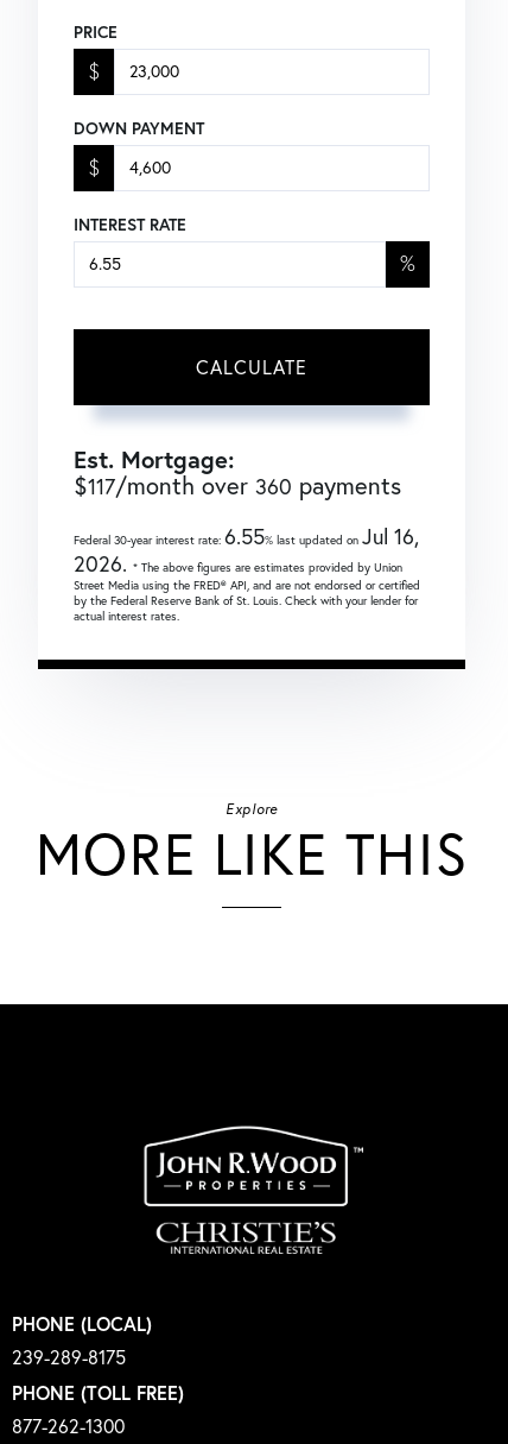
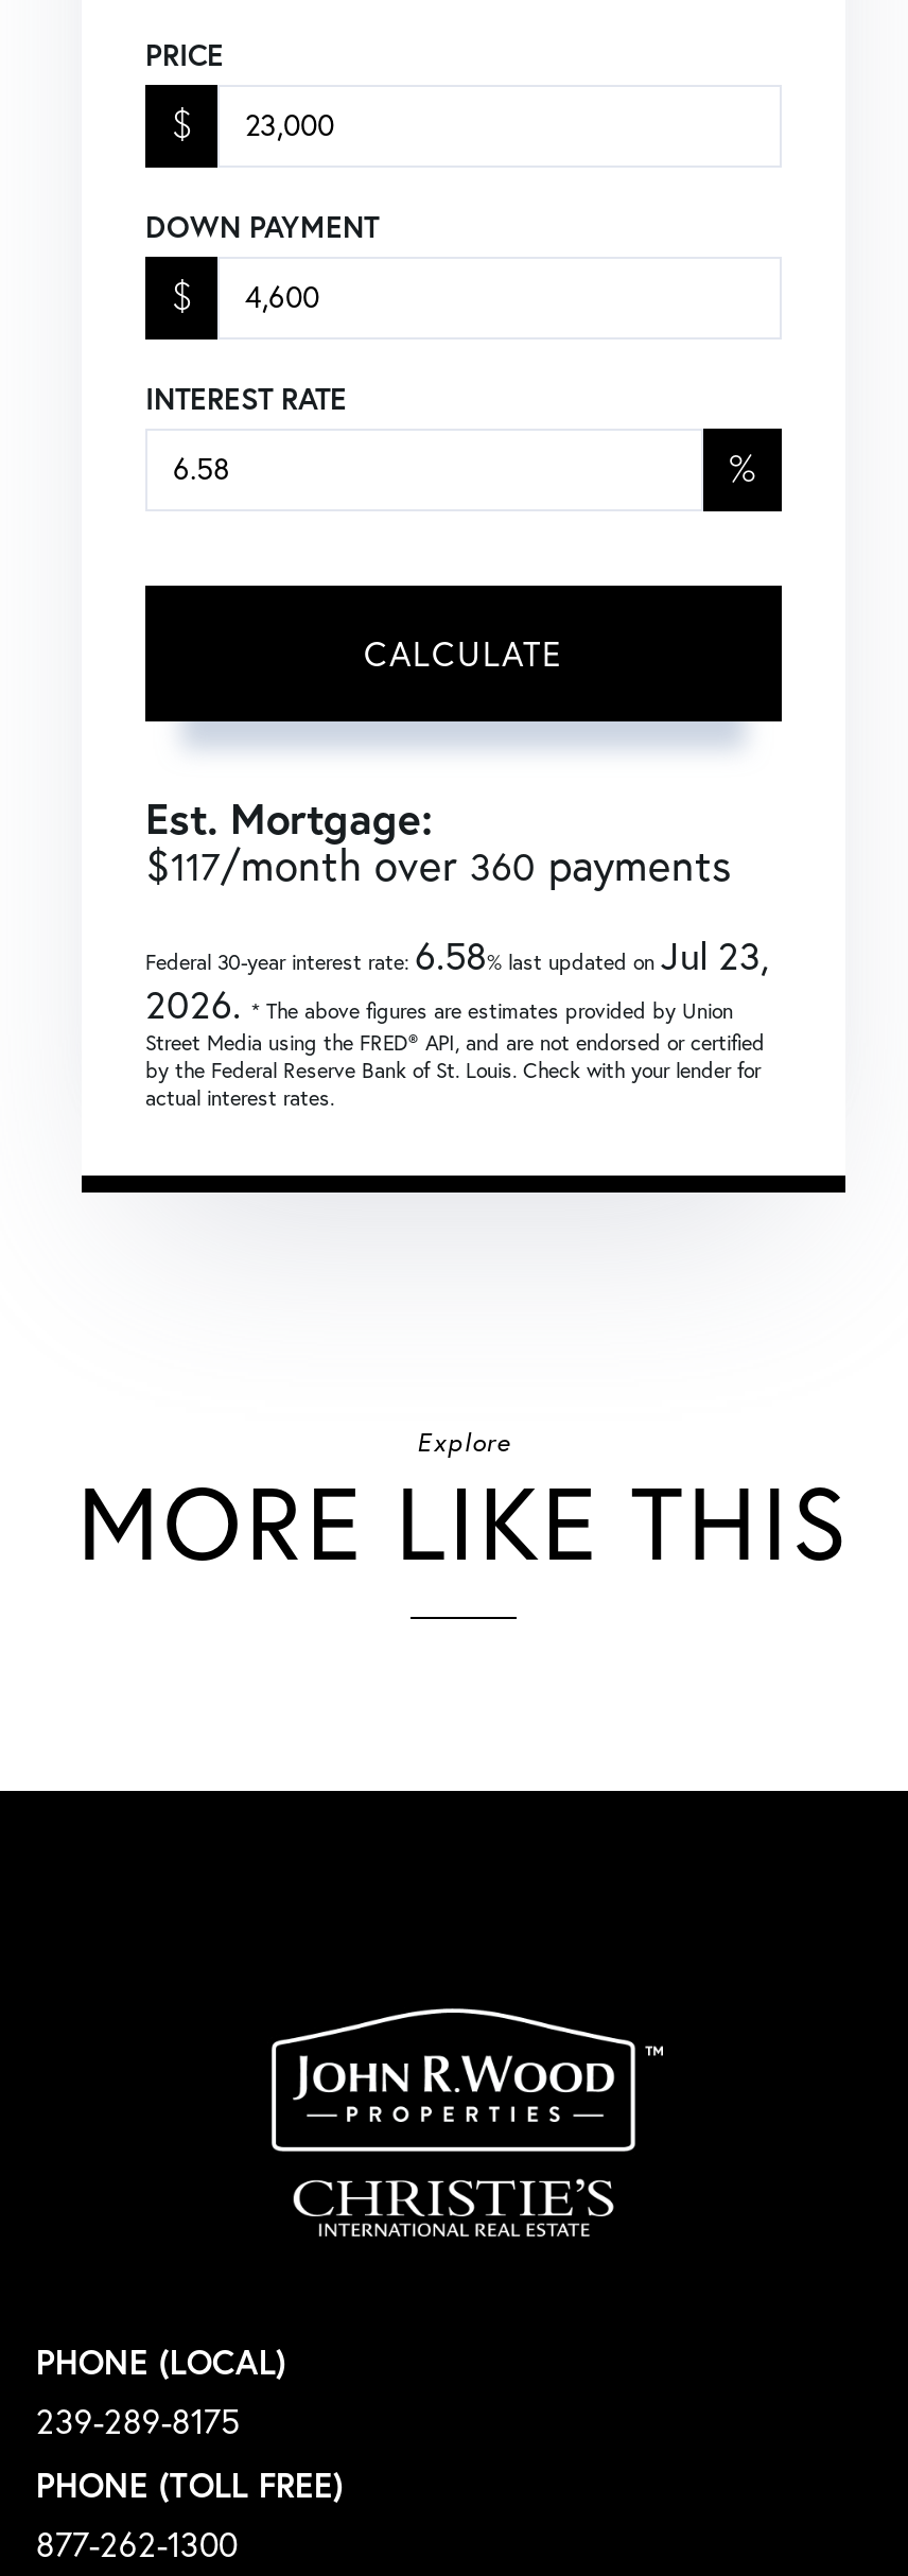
[74,522,419,550] Federal 30-year interest rate: 6.55% last updated onJul 16, -> [145,931,769,979] Federal 30-year interest rate: 6.58% last updated onJul 23,

